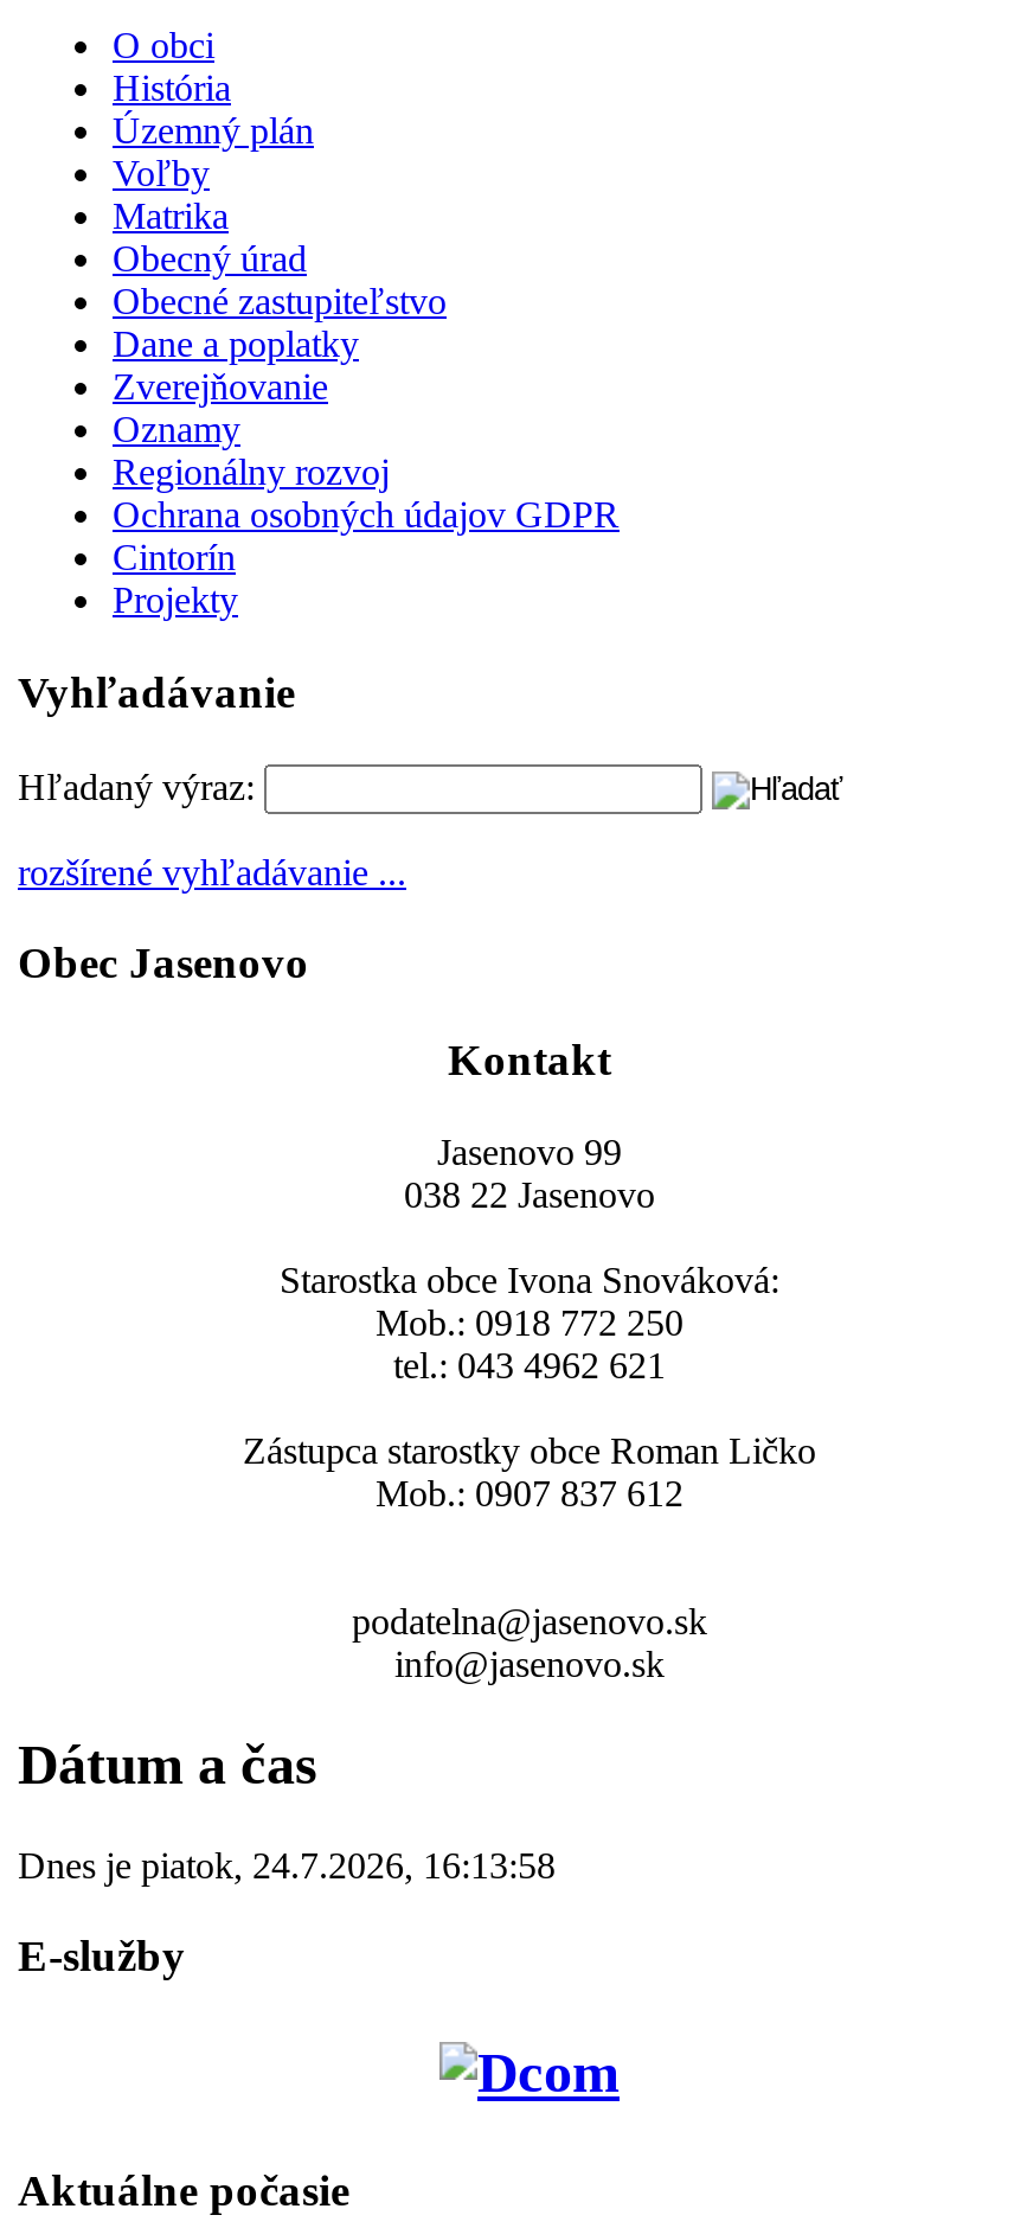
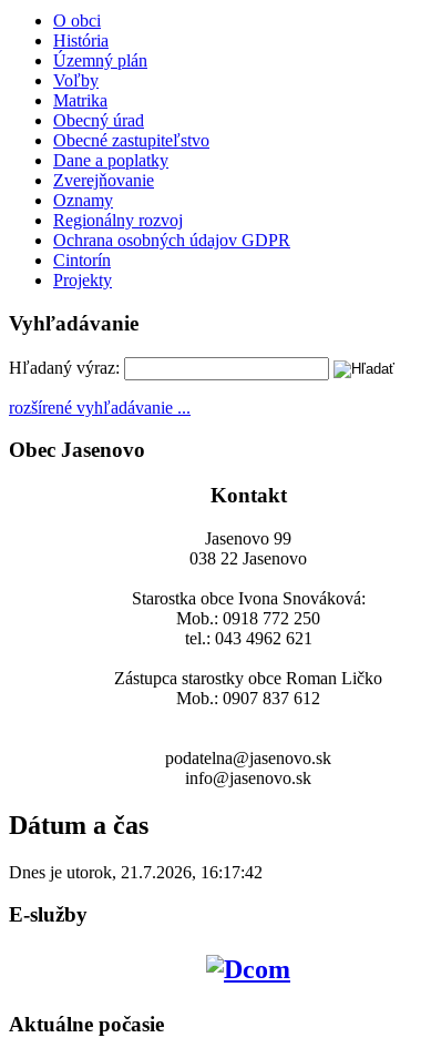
[18,1844,556,1885] Dnes je piatok, 24.7.2026, 16:13:58 -> [9,862,263,881] Dnes je utorok, 21.7.2026, 16:17:42

